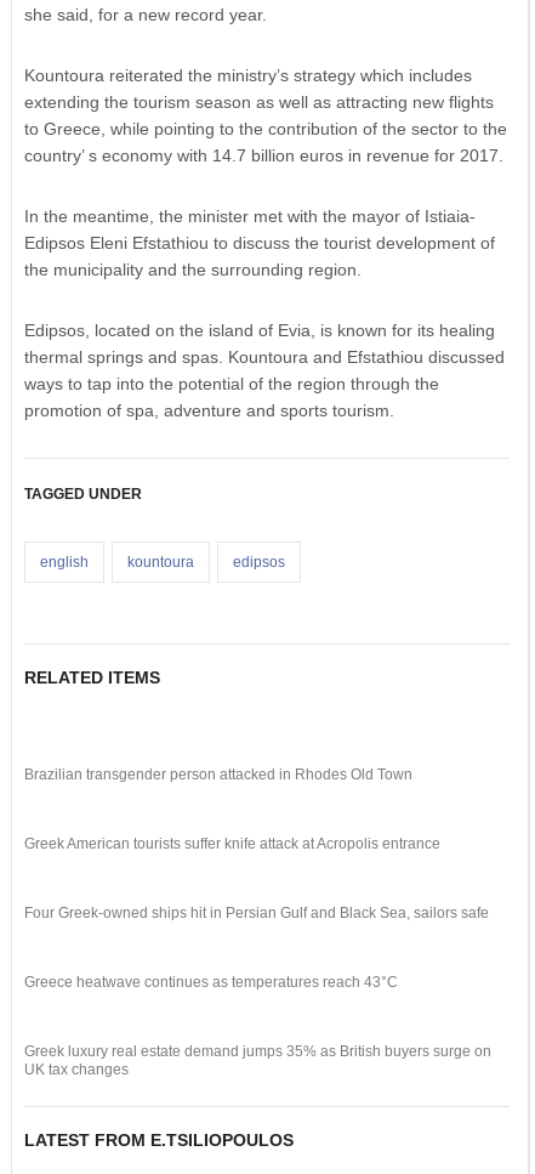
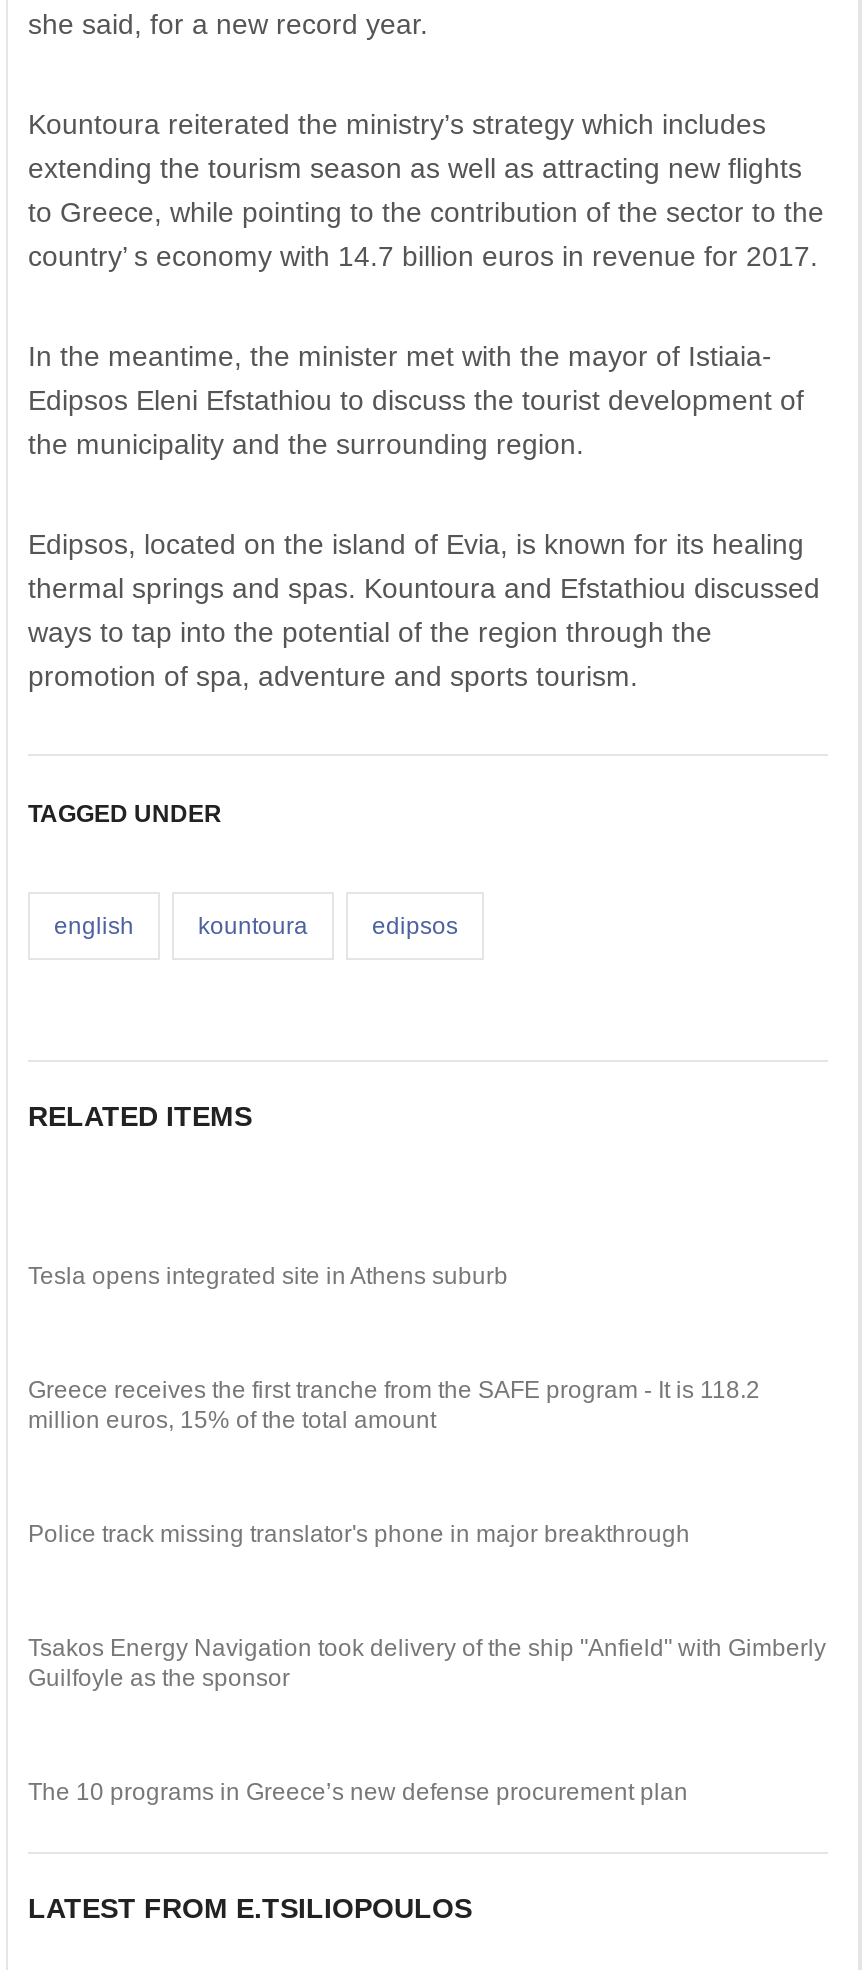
[24,766,412,783] Brazilian transgender person attacked in Rhodes Old Town -> [28,1262,508,1290] Tesla opens integrated site in Athens suburb
[24,835,440,852] Greek American tourists suffer knife attack at Acropolis entrance -> [28,1376,760,1434] Greece receives the first tranche from the SAFE program - It is 118.2 | million euros, 15% of the total amount
[24,904,489,921] Four Greek-owned ships hit in Persian Gulf and Black Sea, sailors safe -> [28,1520,690,1548] Police track missing translator's phone in major breakthrough
[24,974,398,991] Greece heatwave continues as temperatures reach 43°C -> [28,1634,826,1692] Tsakos Energy Navigation took delivery of the ship "Anfield" with Gimberly | Guilfoyle as the sponsor
[24,1043,491,1078] Greek luxury real estate demand jumps 35% as British buyers surge on | UK tax changes -> [28,1778,688,1806] The 10 programs in Greece’s new defense procurement plan

